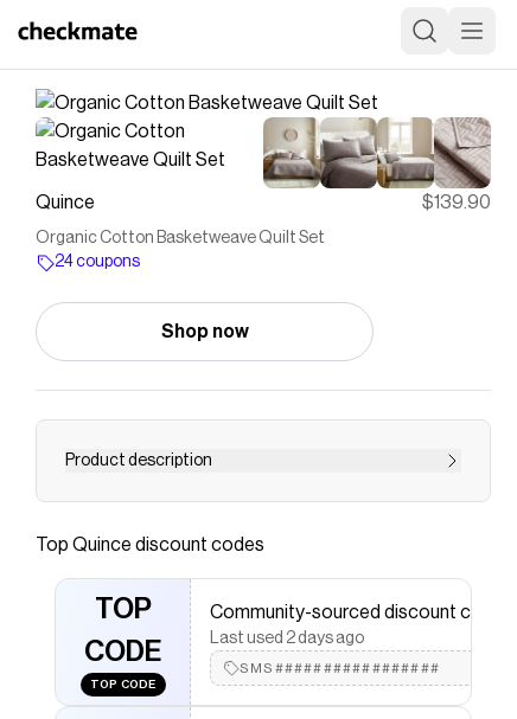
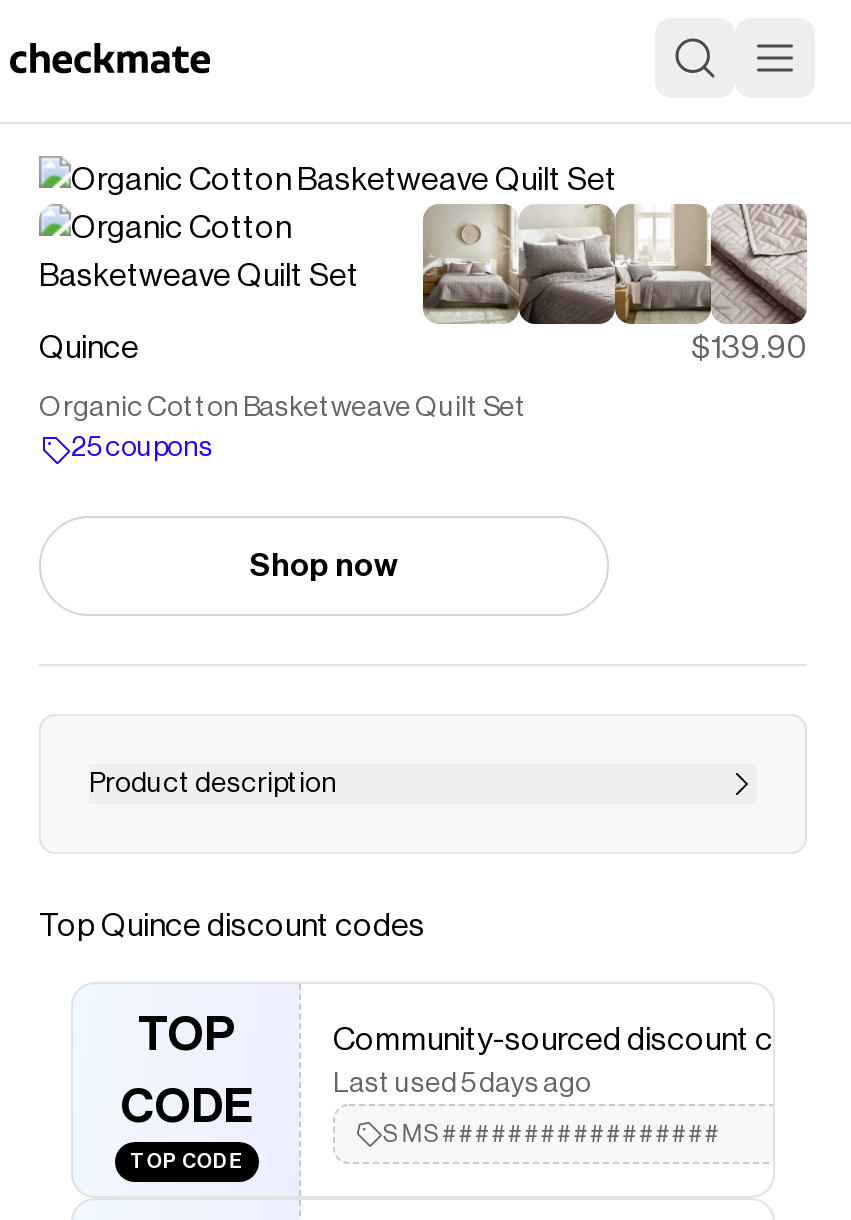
[55,253,140,270] 24 coupons -> [71,434,213,462] 25 coupons
[210,630,364,647] Last used 2 days ago -> [333,1070,591,1098] Last used 5 days ago

